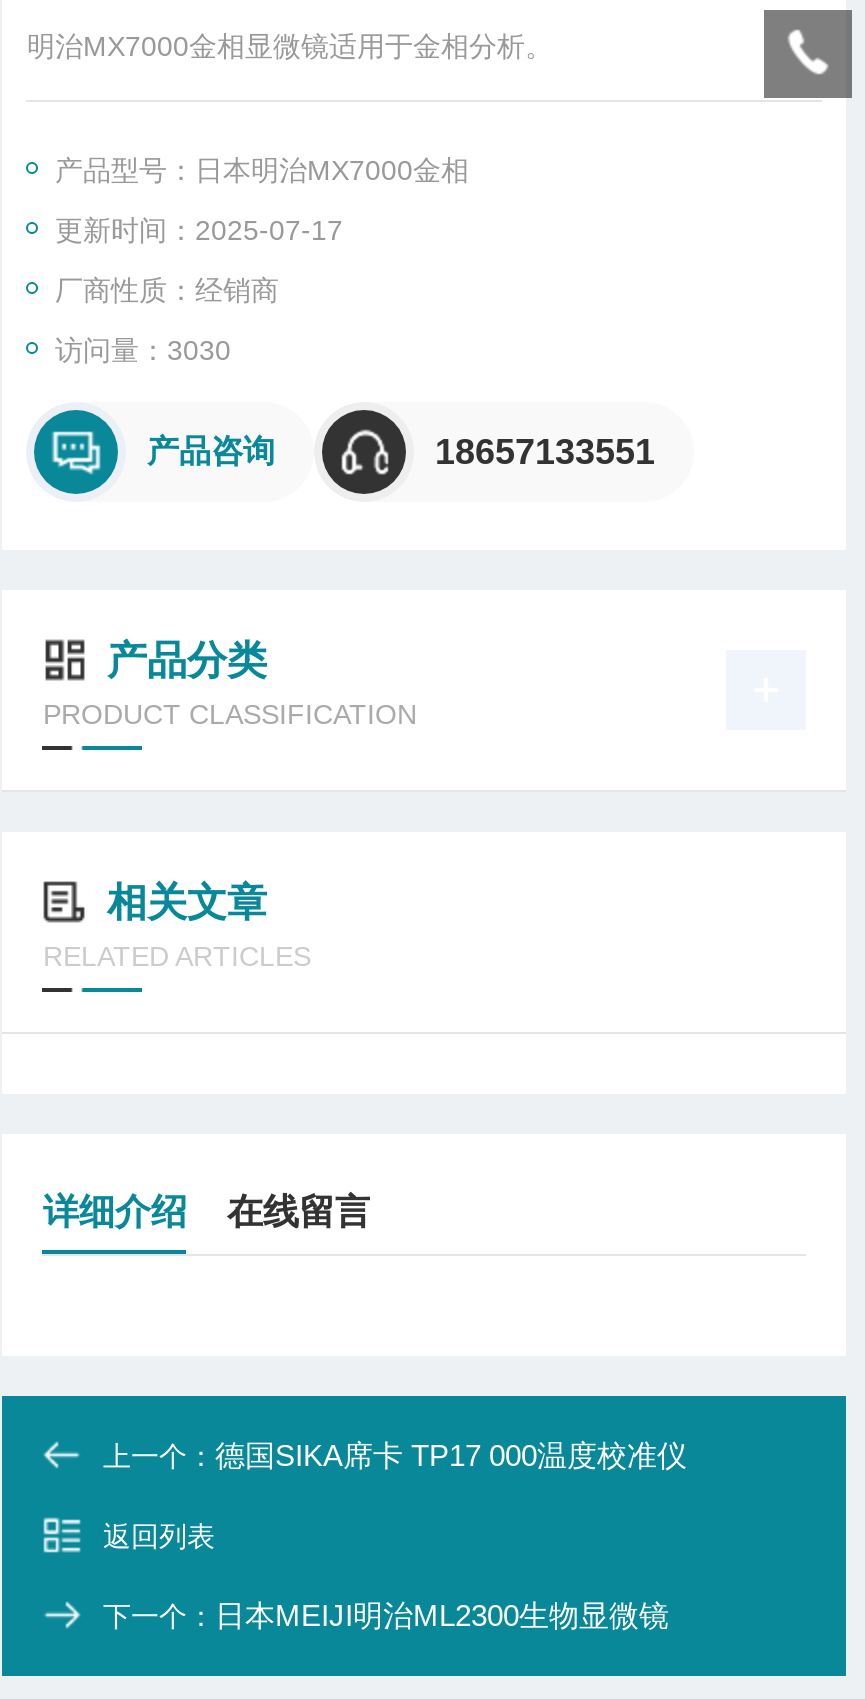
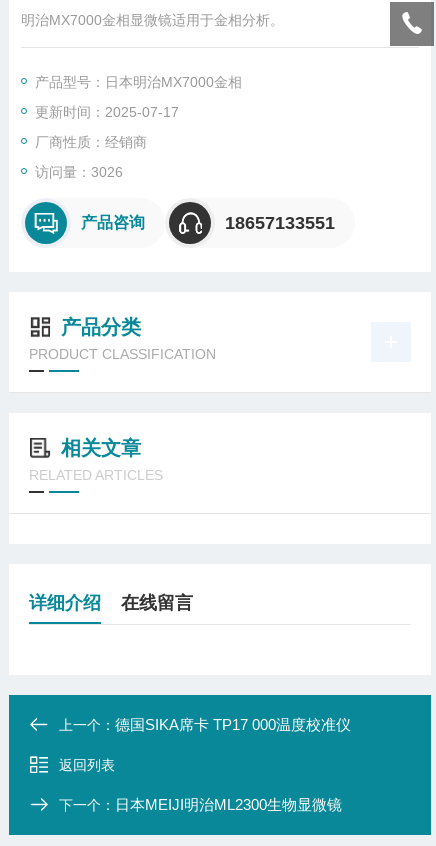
[55,334,231,366] 访问量：3030 -> [35,164,123,180] 访问量：3026

